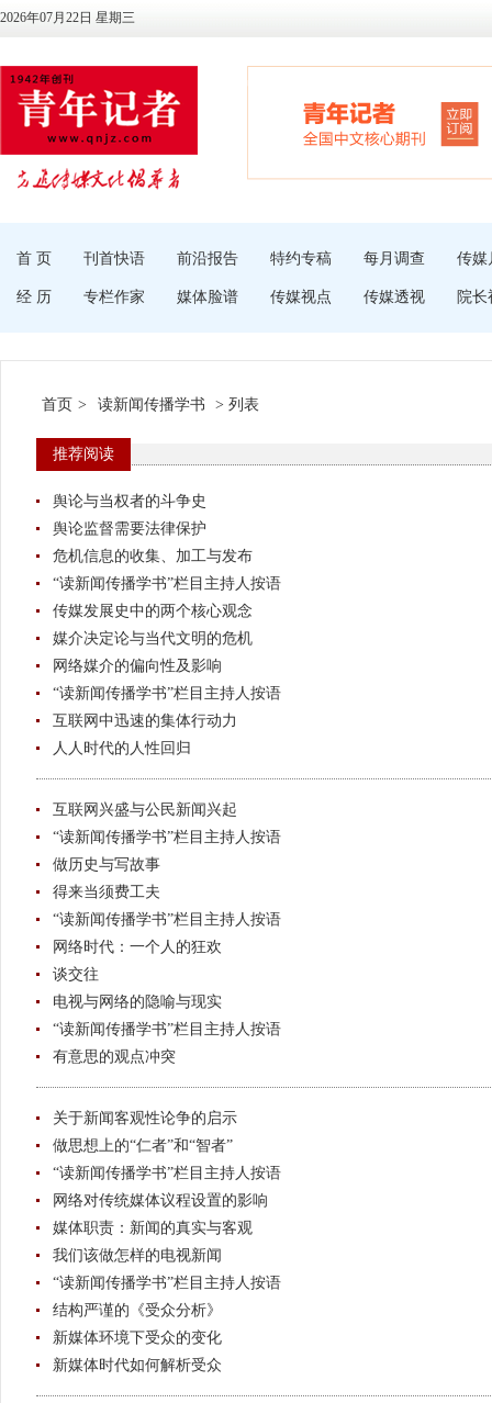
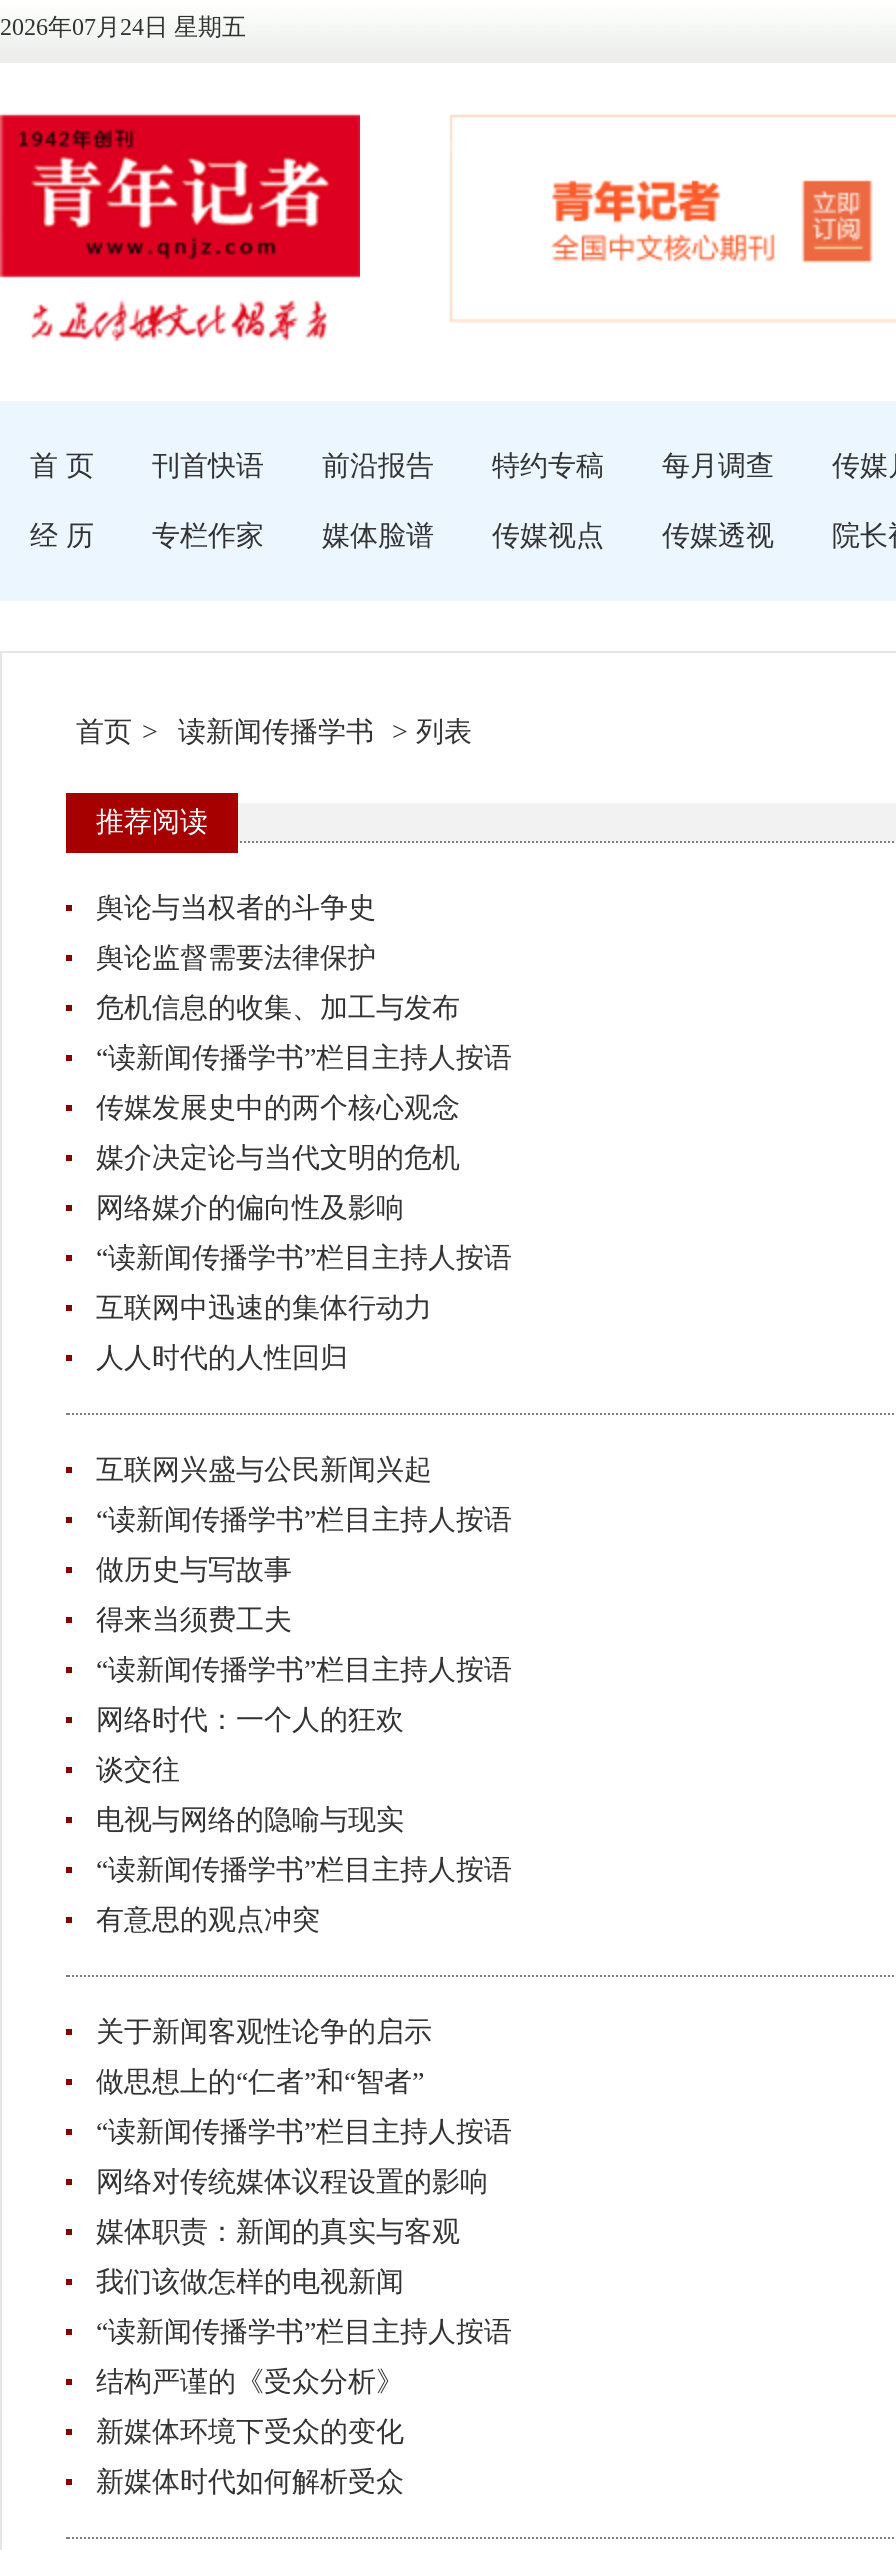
[0,10,135,25] 2026年07月22日 星期三 -> [0,13,246,41] 2026年07月24日 星期五

